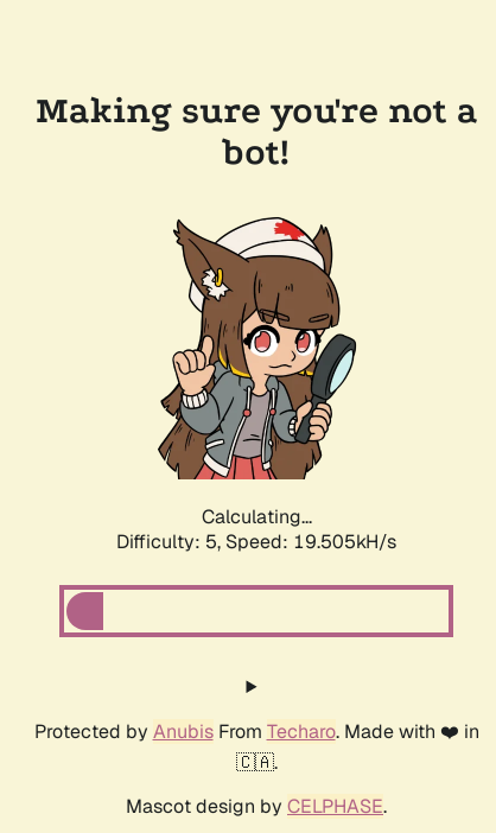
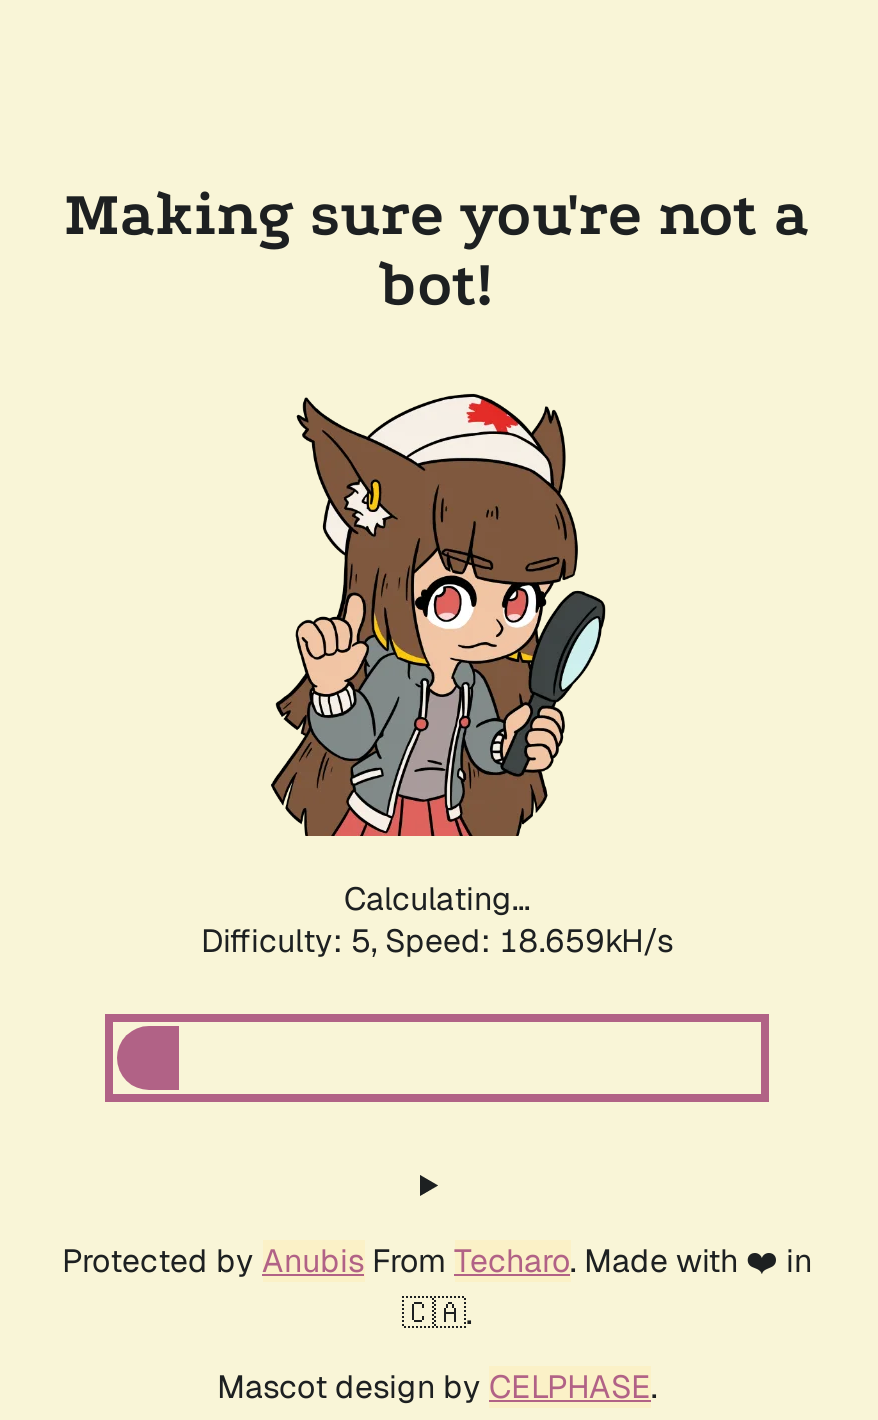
[116,529,396,554] Difficulty: 5, Speed: 19.505kH/s -> [201,920,673,962] Difficulty: 5, Speed: 18.659kH/s

